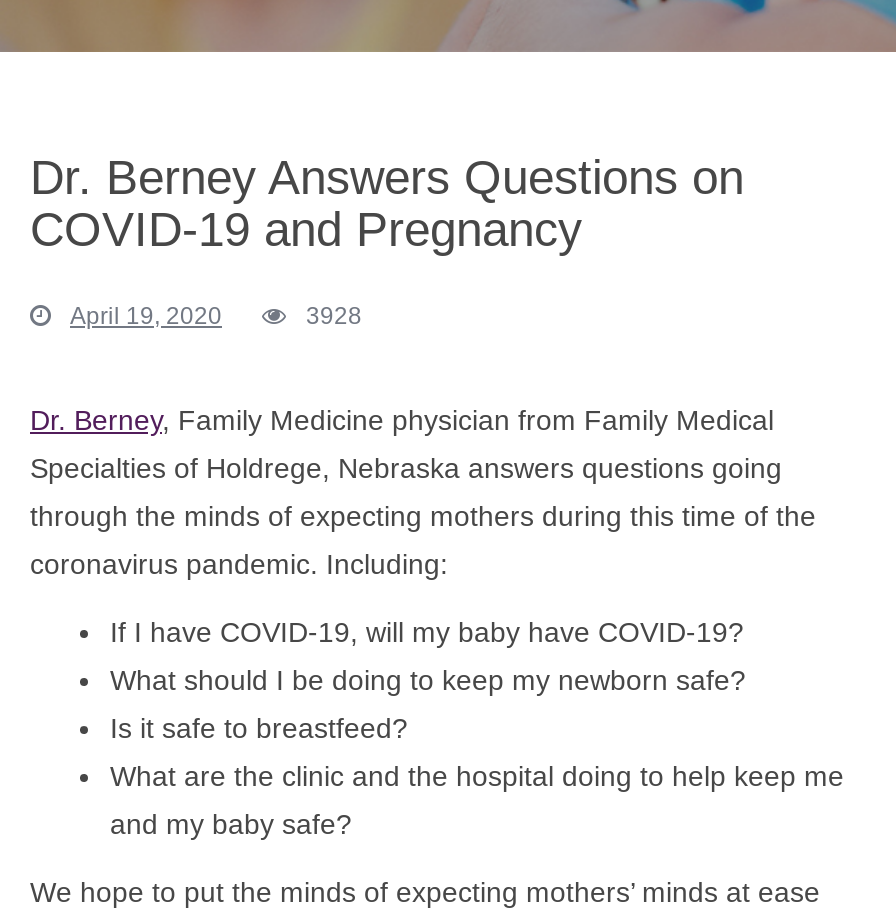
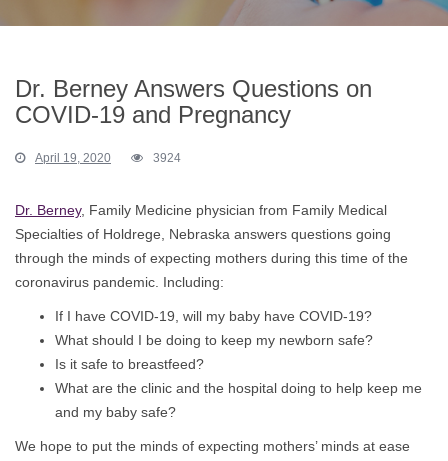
[306,303,362,331] 3928 -> [153,151,181,165] 3924

